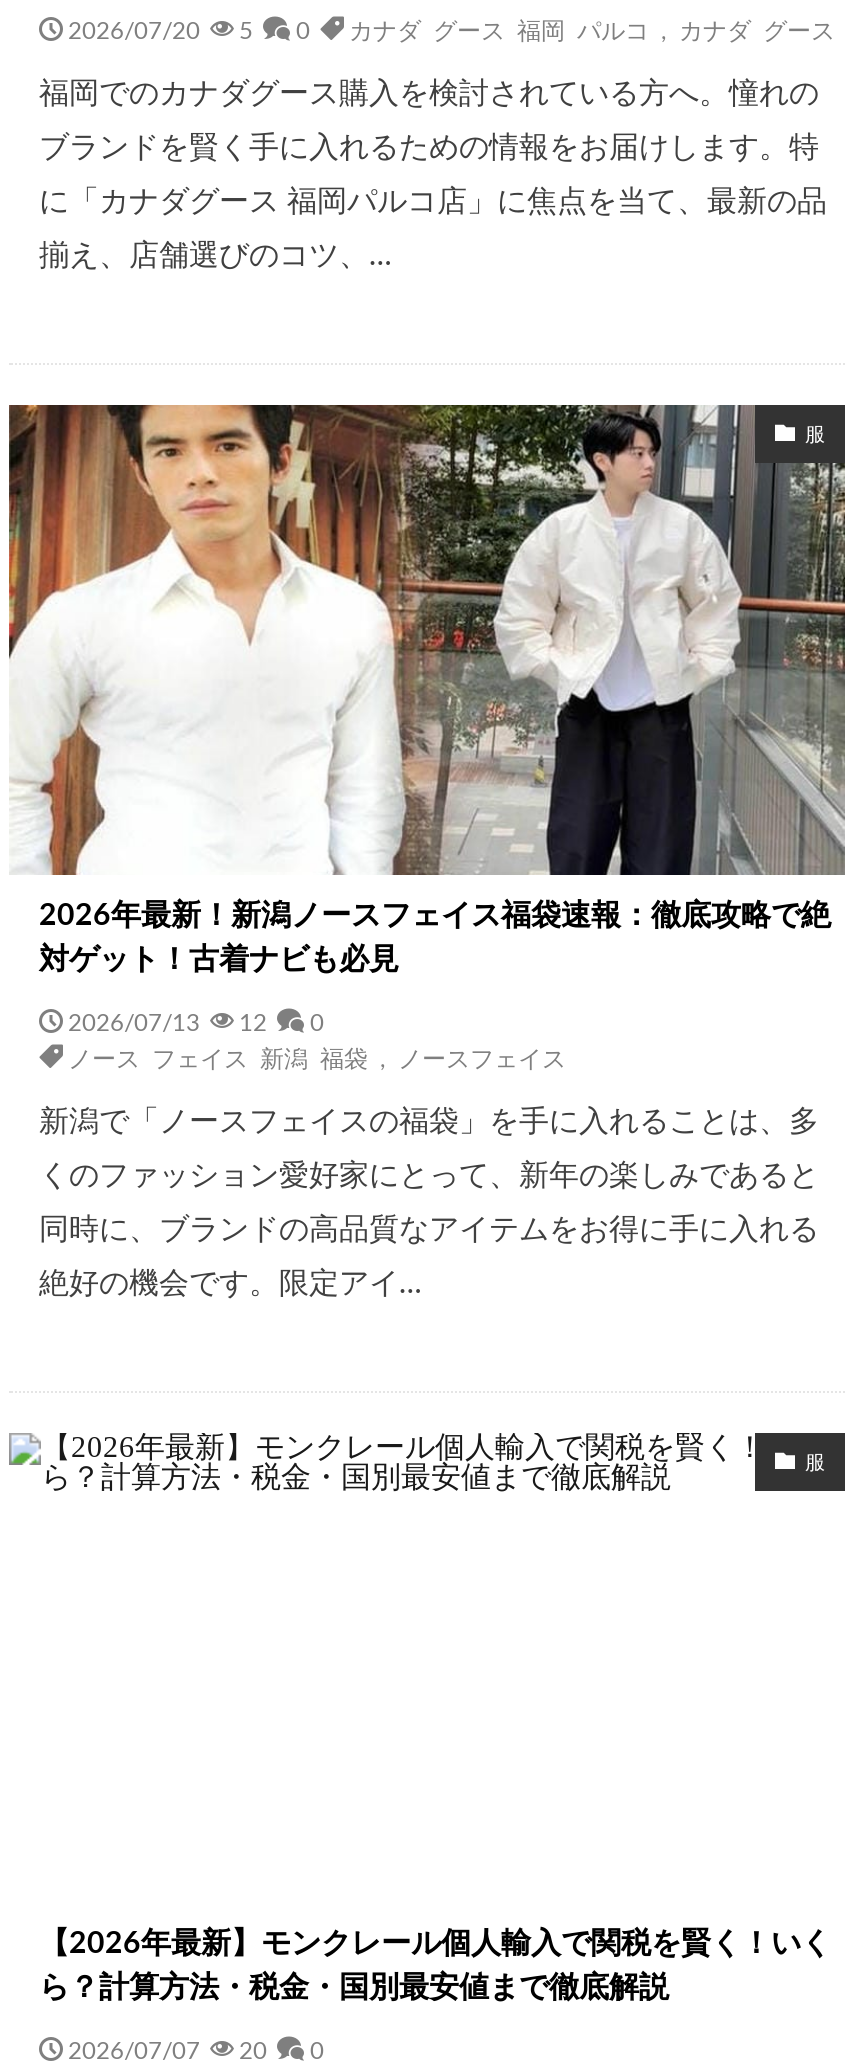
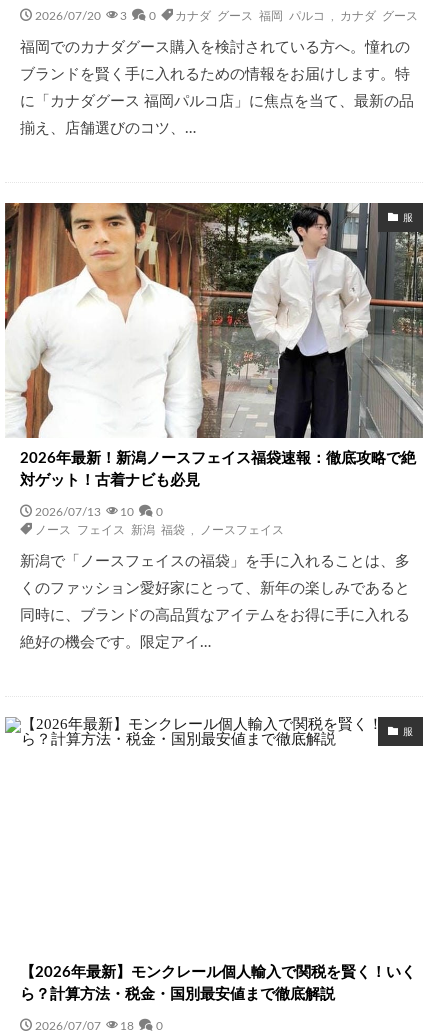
[68,17,835,41] 2026/07/20 5 0 カナダ グース 福岡 パルコ,カナダ グース -> [34,9,418,21] 2026/07/20 3 0 カナダ グース 福岡 パルコ,カナダ グース
[68,1009,324,1033] 2026/07/13 12 0 -> [34,505,162,517] 2026/07/13 10 0
[68,2038,324,2062] 2026/07/07 20 0 -> [34,1019,162,1031] 2026/07/07 18 0

